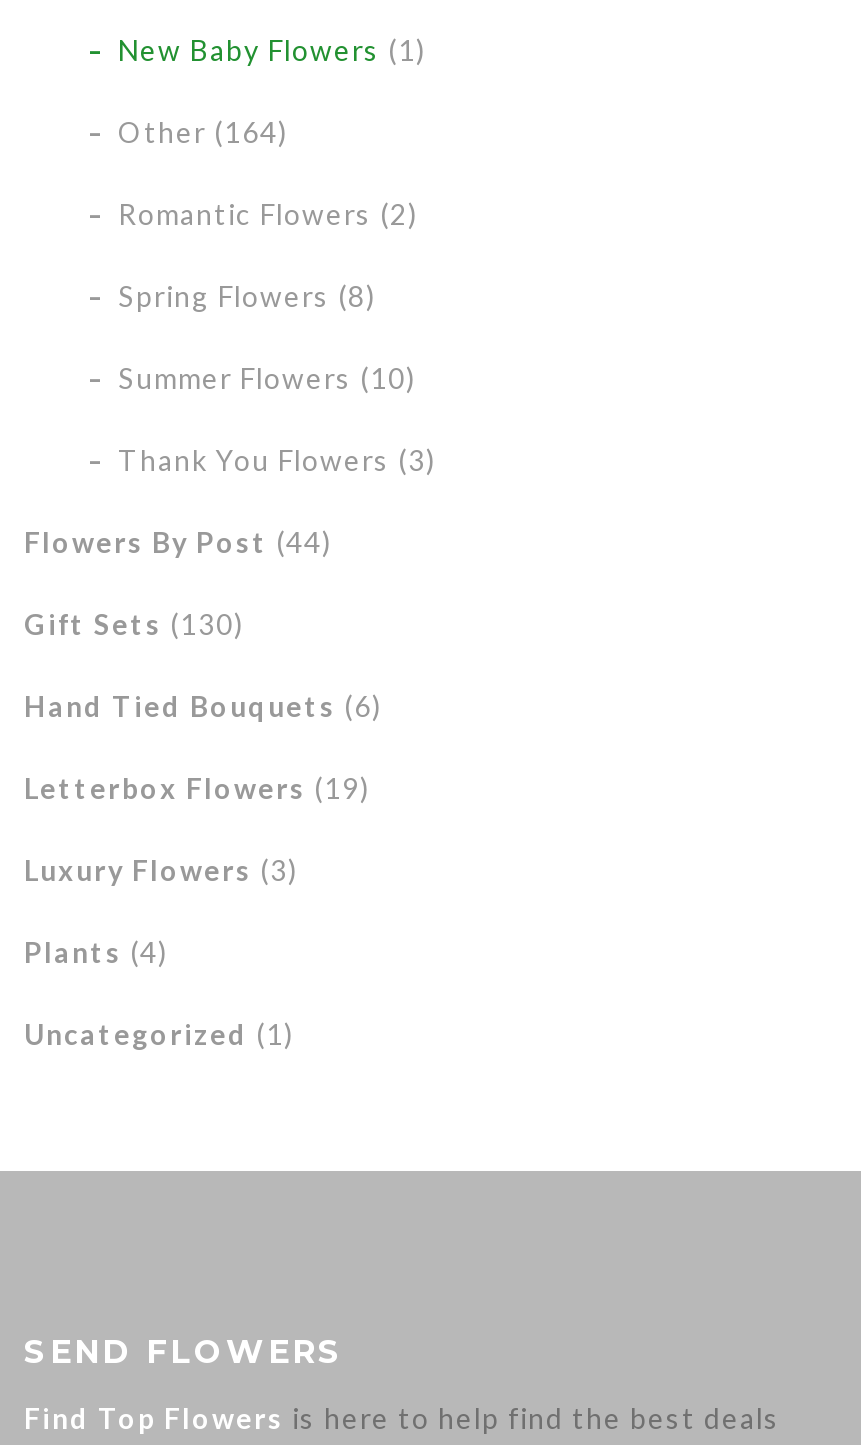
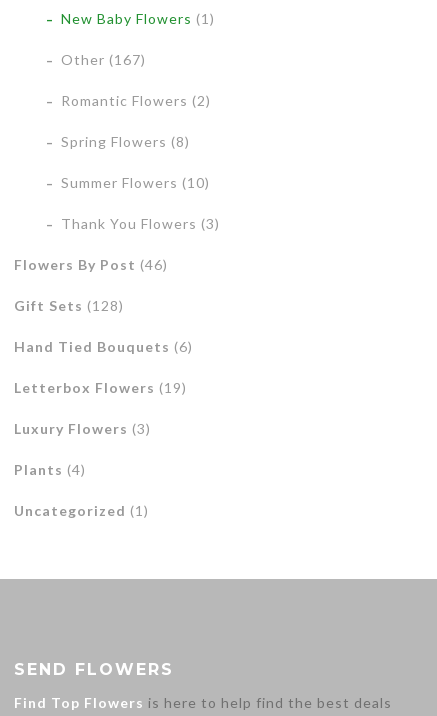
[118,115,288,149] Other (164) -> [61,51,146,68] Other (167)
[24,525,332,559] Flowers By Post (44) -> [14,256,168,273] Flowers By Post (46)
[24,607,244,641] Gift Sets (130) -> [14,297,124,314] Gift Sets (128)

